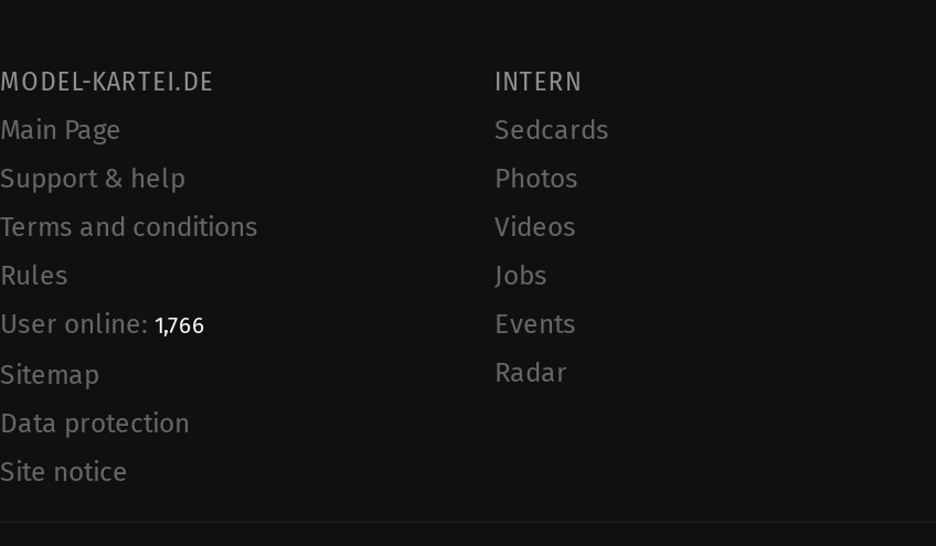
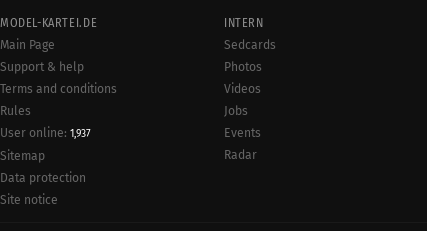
[0,309,205,340] User online: 1,766 -> [0,126,91,140] User online: 1,937

